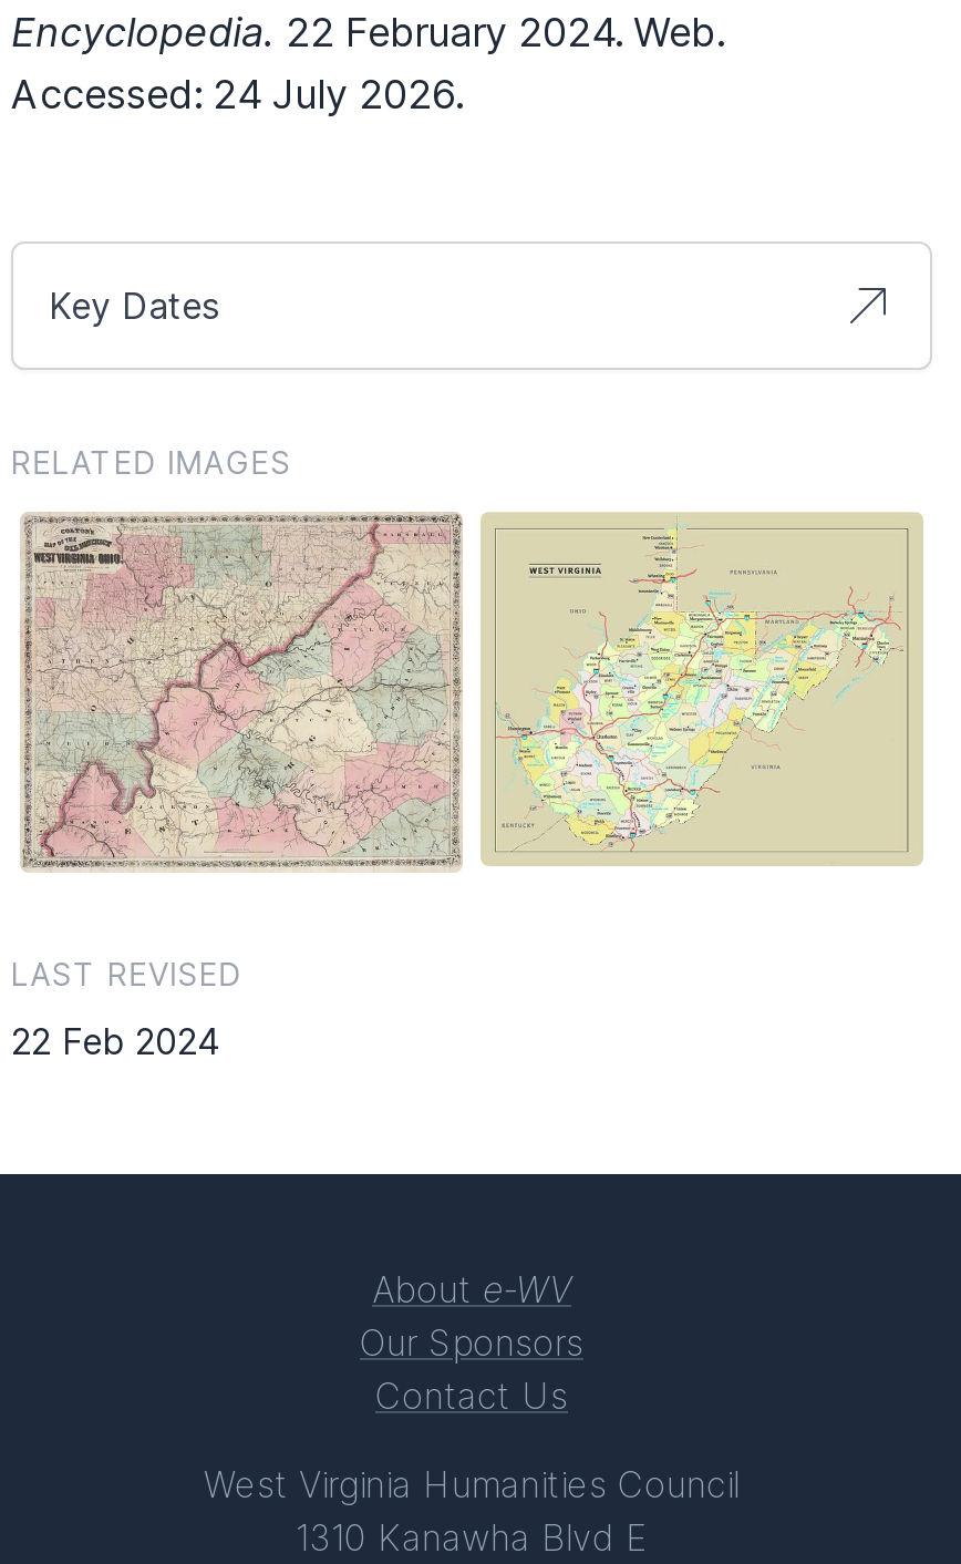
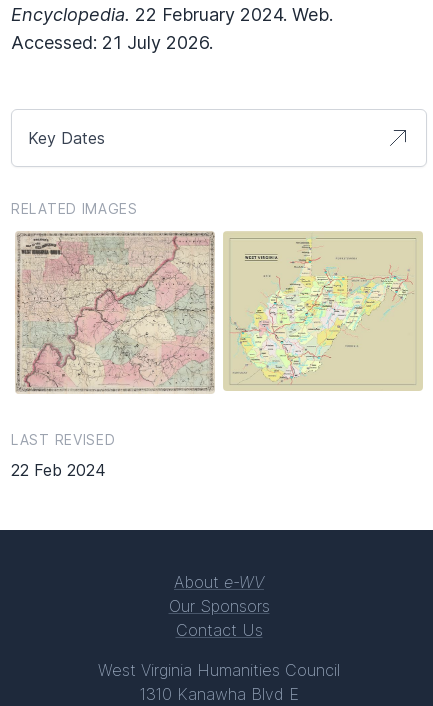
[11,70,463,117] Accessed: 24 July 2026. -> [11,32,213,53] Accessed: 21 July 2026.

